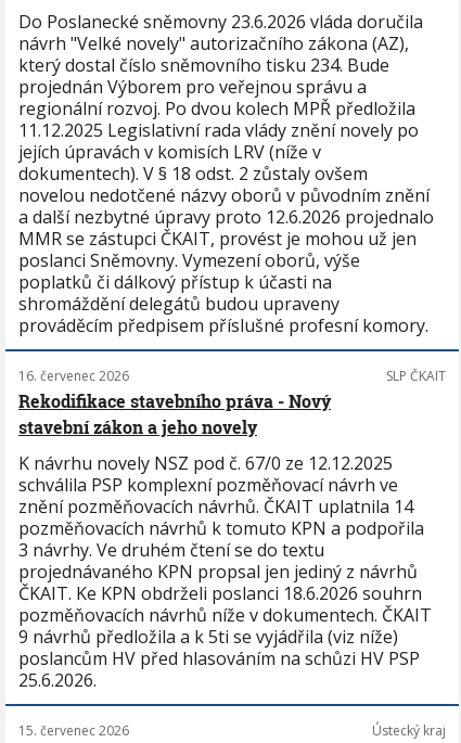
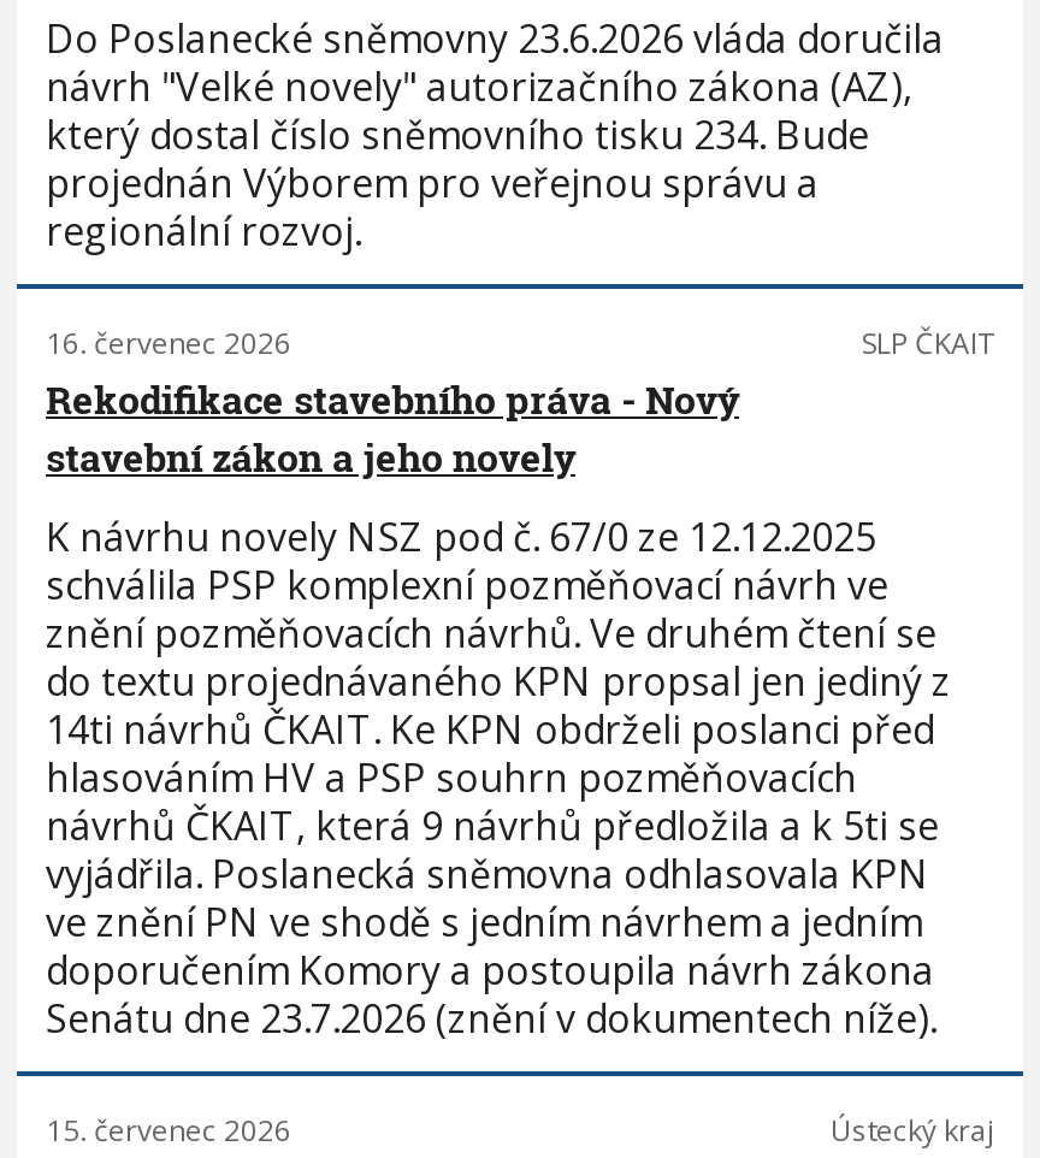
[18,97,434,338] regionální rozvoj. Po dvou kolech MPŘ předložila | 11.12.2025 Legislativní rada vlády znění novely po | jejích úpravách v komisích LRV (níže v | dokumentech). V § 18 odst. 2 zůstaly ovšem | novelou nedotčené názvy oborů v původním znění | a další nezbytné úpravy proto 12.6.2026 projednalo | MMR se zástupci ČKAIT, provést je mohou už jen | poslanci Sněmovny. Vymezení oborů, výše | poplatků či dálkový přístup k účasti na | shromáždění delegátů budou upraveny | prováděcím předpisem příslušné profesní komory. -> [46,205,361,258] regionální rozvoj.
[18,495,432,692] znění pozměňovacích návrhů. ČKAIT uplatnila 14 | pozměňovacích návrhů k tomuto KPN a podpořila | 3 návrhy. Ve druhém čtení se do textu | projednávaného KPN propsal jen jediný z návrhů | ČKAIT. Ke KPN obdrželi poslanci 18.6.2026 souhrn | pozměňovacích návrhů níže v dokumentech. ČKAIT | 9 návrhů předložila a k 5ti se vyjádřila (viz níže) | poslancům HV před hlasováním na schůzi HV PSP | 25.6.2026. -> [46,607,951,1045] znění pozměňovacích návrhů. Ve druhém čtení se | do textu projednávaného KPN propsal jen jediný z | 14ti návrhů ČKAIT. Ke KPN obdrželi poslanci před | hlasováním HV a PSP souhrn pozměňovacích | návrhů ČKAIT, která 9 návrhů předložila a k 5ti se | vyjádřila. Poslanecká sněmovna odhlasovala KPN | ve znění PN ve shodě s jedním návrhem a jedním | doporučením Komory a postoupila návrh zákona | Senátu dne 23.7.2026 (znění v dokumentech níže).

